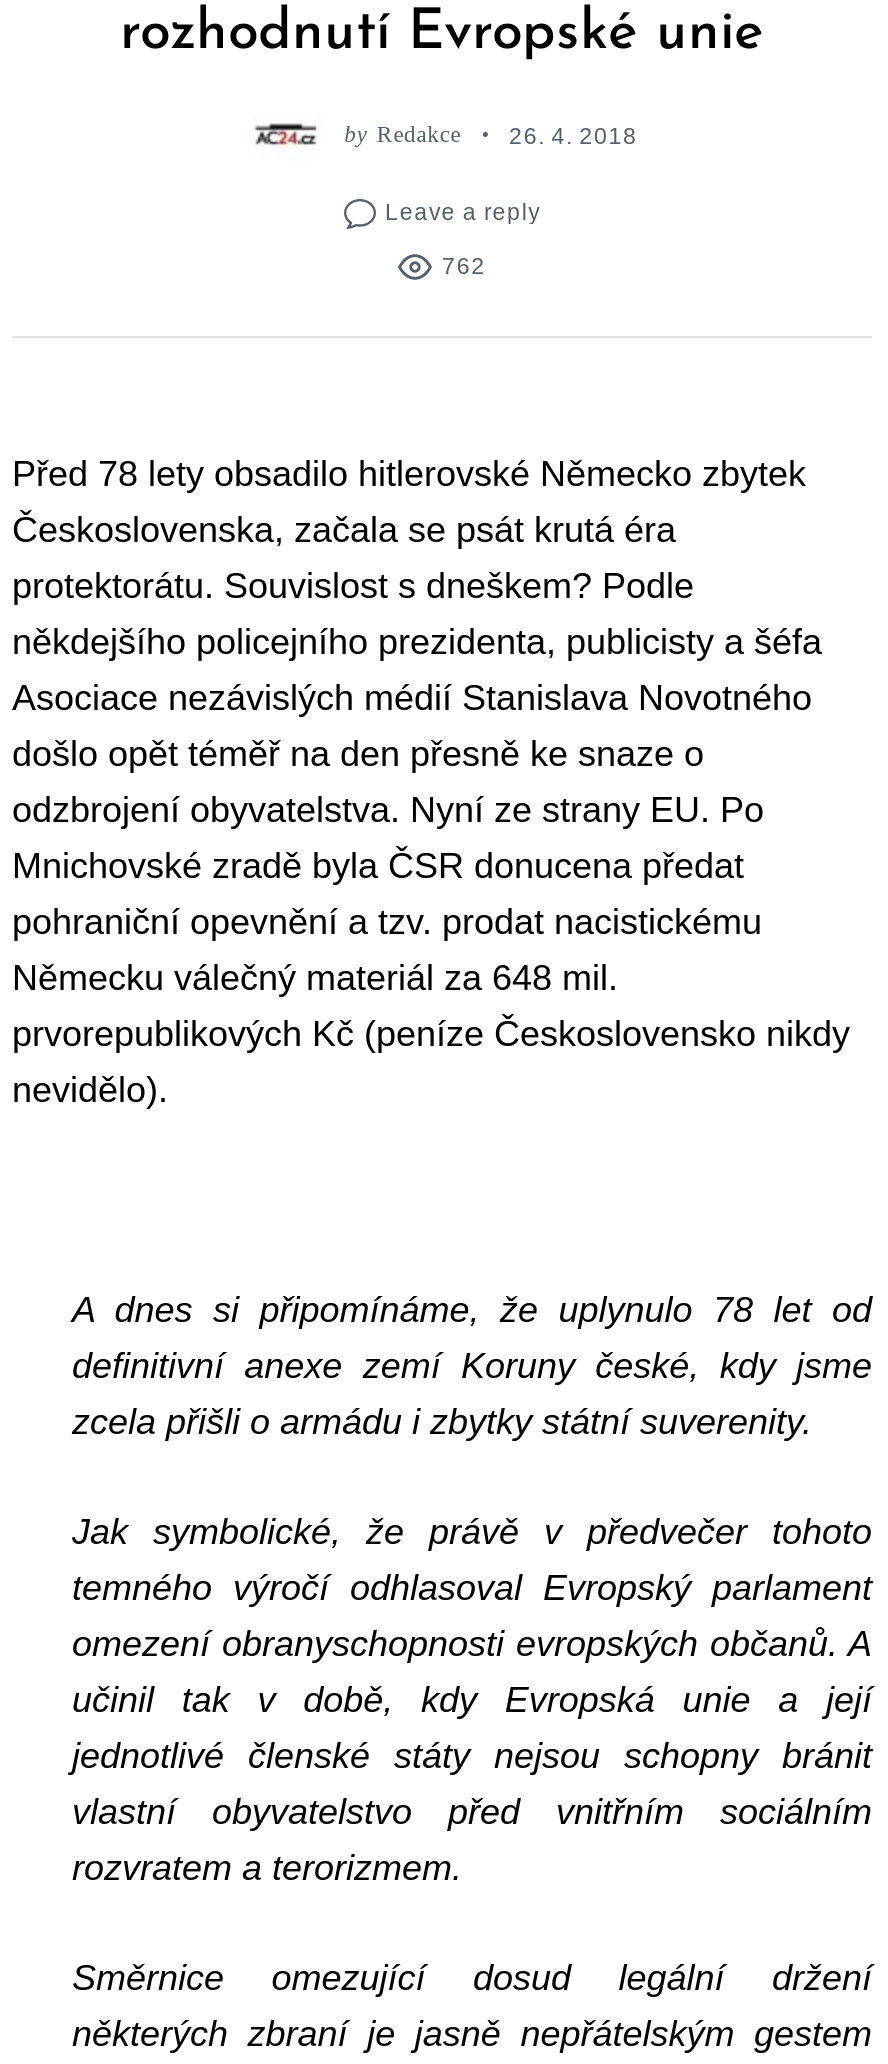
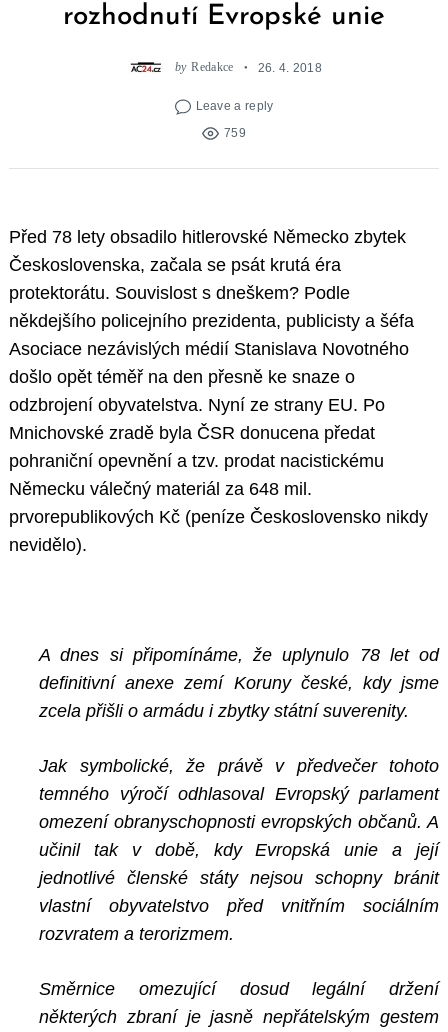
[442,252,486,278] 762 -> [224,126,246,139] 759

